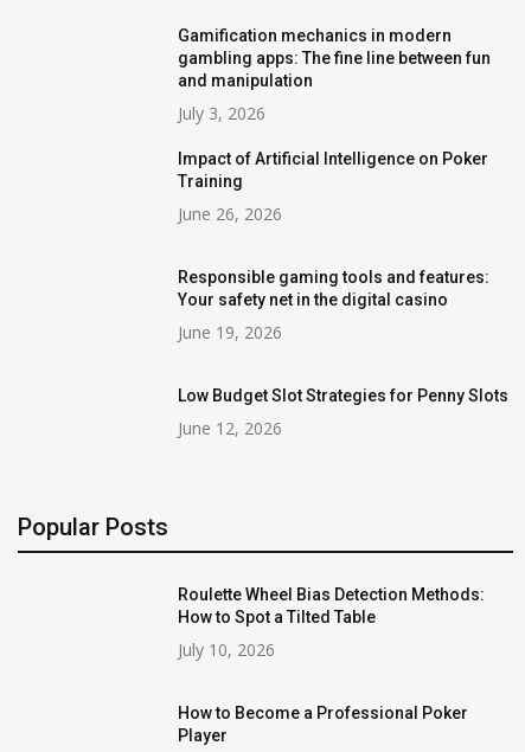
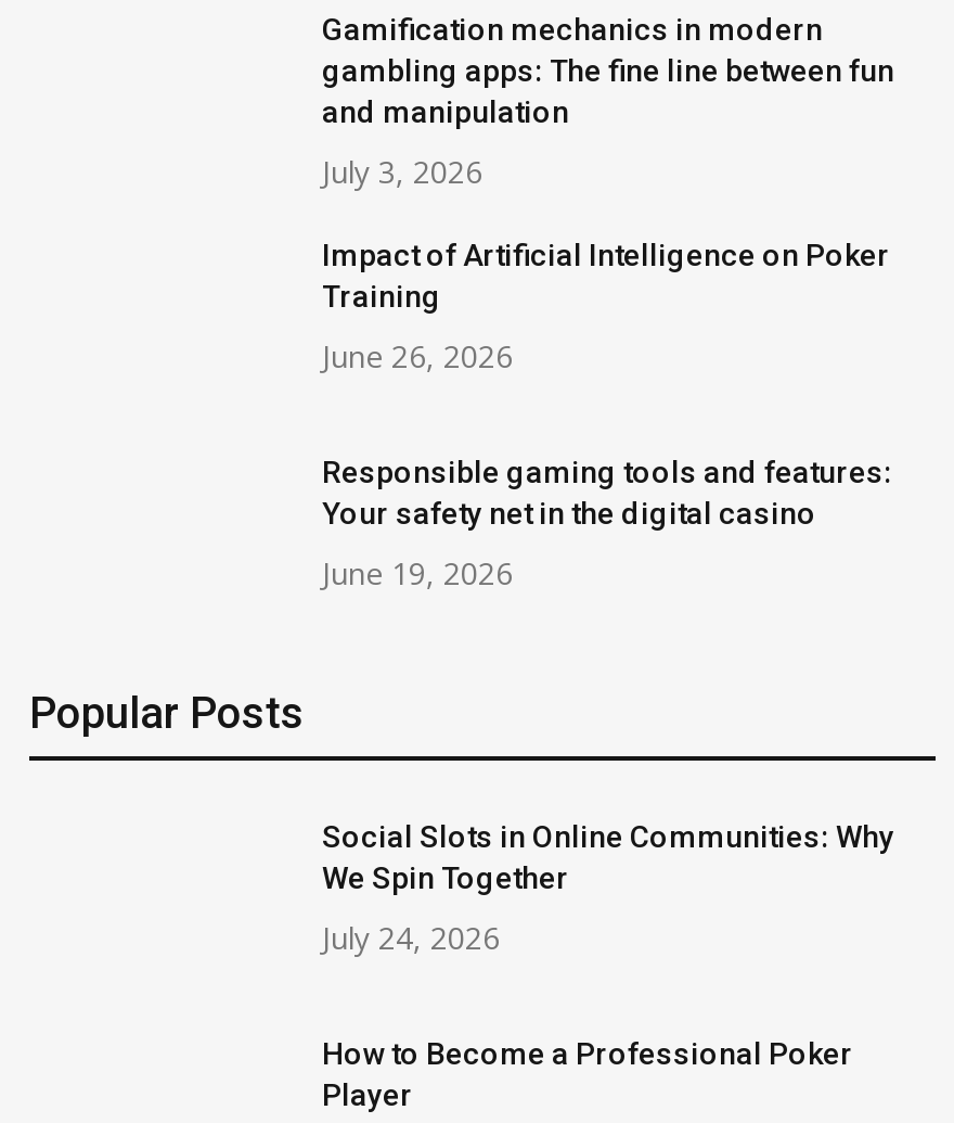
[178,386,508,439] Low Budget Slot Strategies for Penny Slots | June 12, 2026 -> none
[178,585,485,626] Roulette Wheel Bias Detection Methods: | How to Spot a Tilted Table -> [322,818,894,894] Social Slots in Online Communities: Why | We Spin Together
[178,638,275,660] July 10, 2026 -> [322,916,500,957] July 24, 2026

